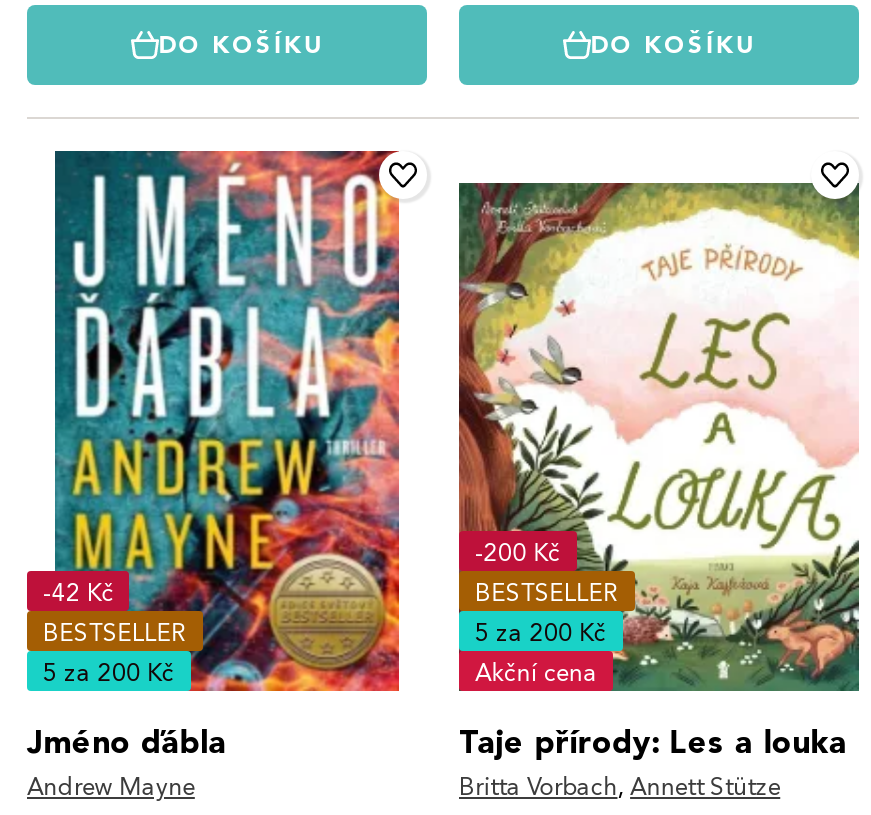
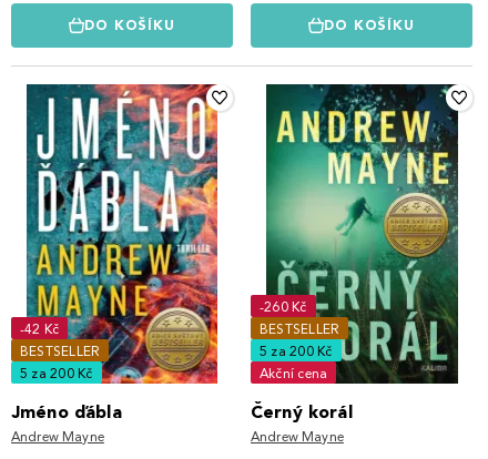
[457,151,861,693] [image] | -200 Kč -> [251,83,472,385] [image] | -260 Kč
[459,723,847,801] Taje přírody: Les a louka | Britta Vorbach, Annett Stütze -> [251,401,352,445] Černý korál | Andrew Mayne

